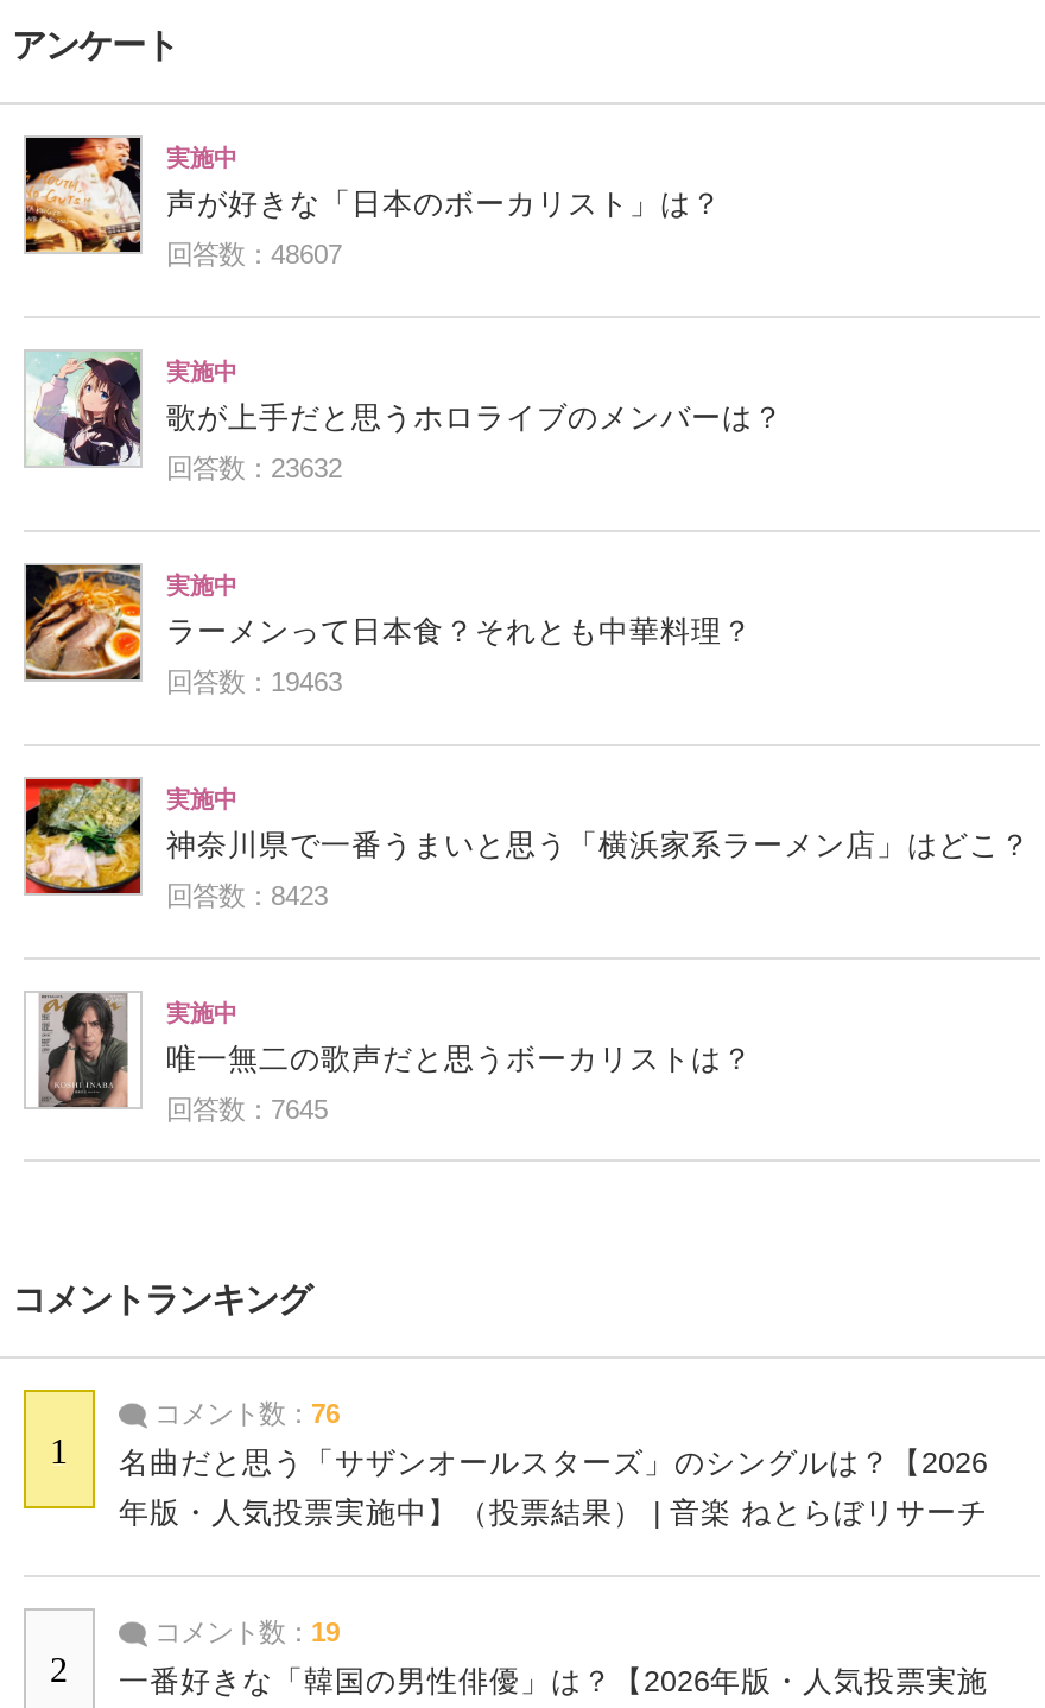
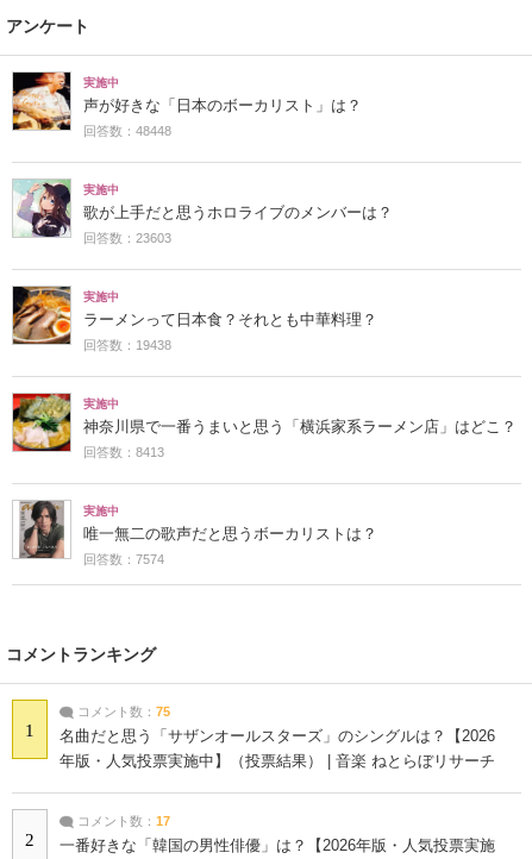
[166,240,342,268] 回答数：48607 -> [83,124,171,138] 回答数：48448
[166,453,342,482] 回答数：23632 -> [83,231,171,245] 回答数：23603
[166,667,342,696] 回答数：19463 -> [83,338,171,352] 回答数：19438
[166,881,328,910] 回答数：8423 -> [83,445,164,459] 回答数：8413
[166,1095,328,1123] 回答数：7645 -> [83,552,164,566] 回答数：7574
[147,1399,340,1427] コメント数：76 -> [74,704,170,718] コメント数：75
[147,1617,340,1646] コメント数：19 -> [74,814,170,828] コメント数：17

